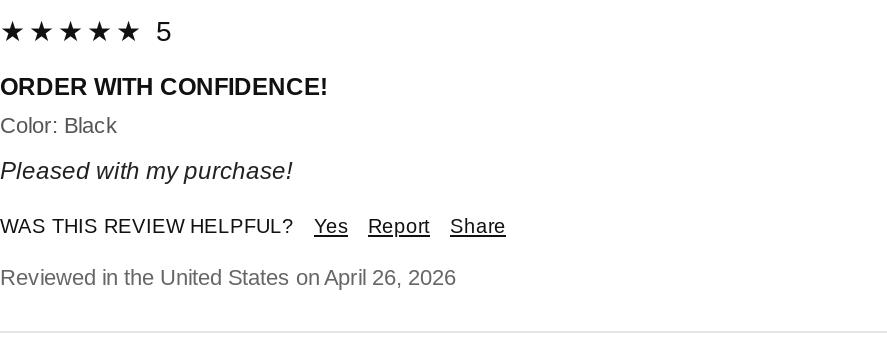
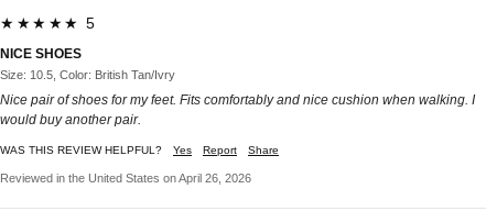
[0,73,328,137] ORDER WITH CONFIDENCE! | Color: Black -> [0,46,175,81] NICE SHOES | Size: 10.5, Color: British Tan/Ivry
[0,157,292,185] Pleased with my purchase! -> [0,92,475,127] Nice pair of shoes for my feet. Fits comfortably and nice cushion when walking. I | would buy another pair.

